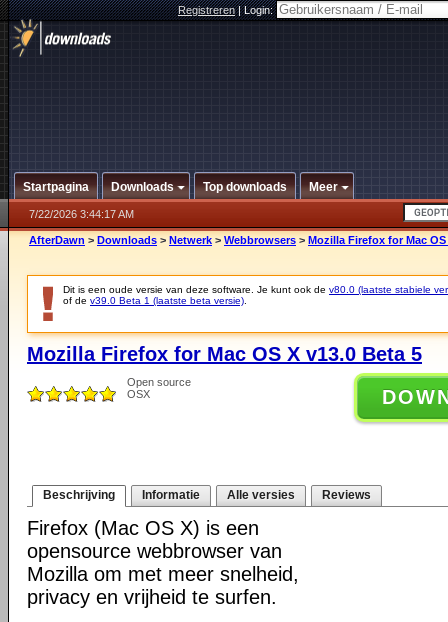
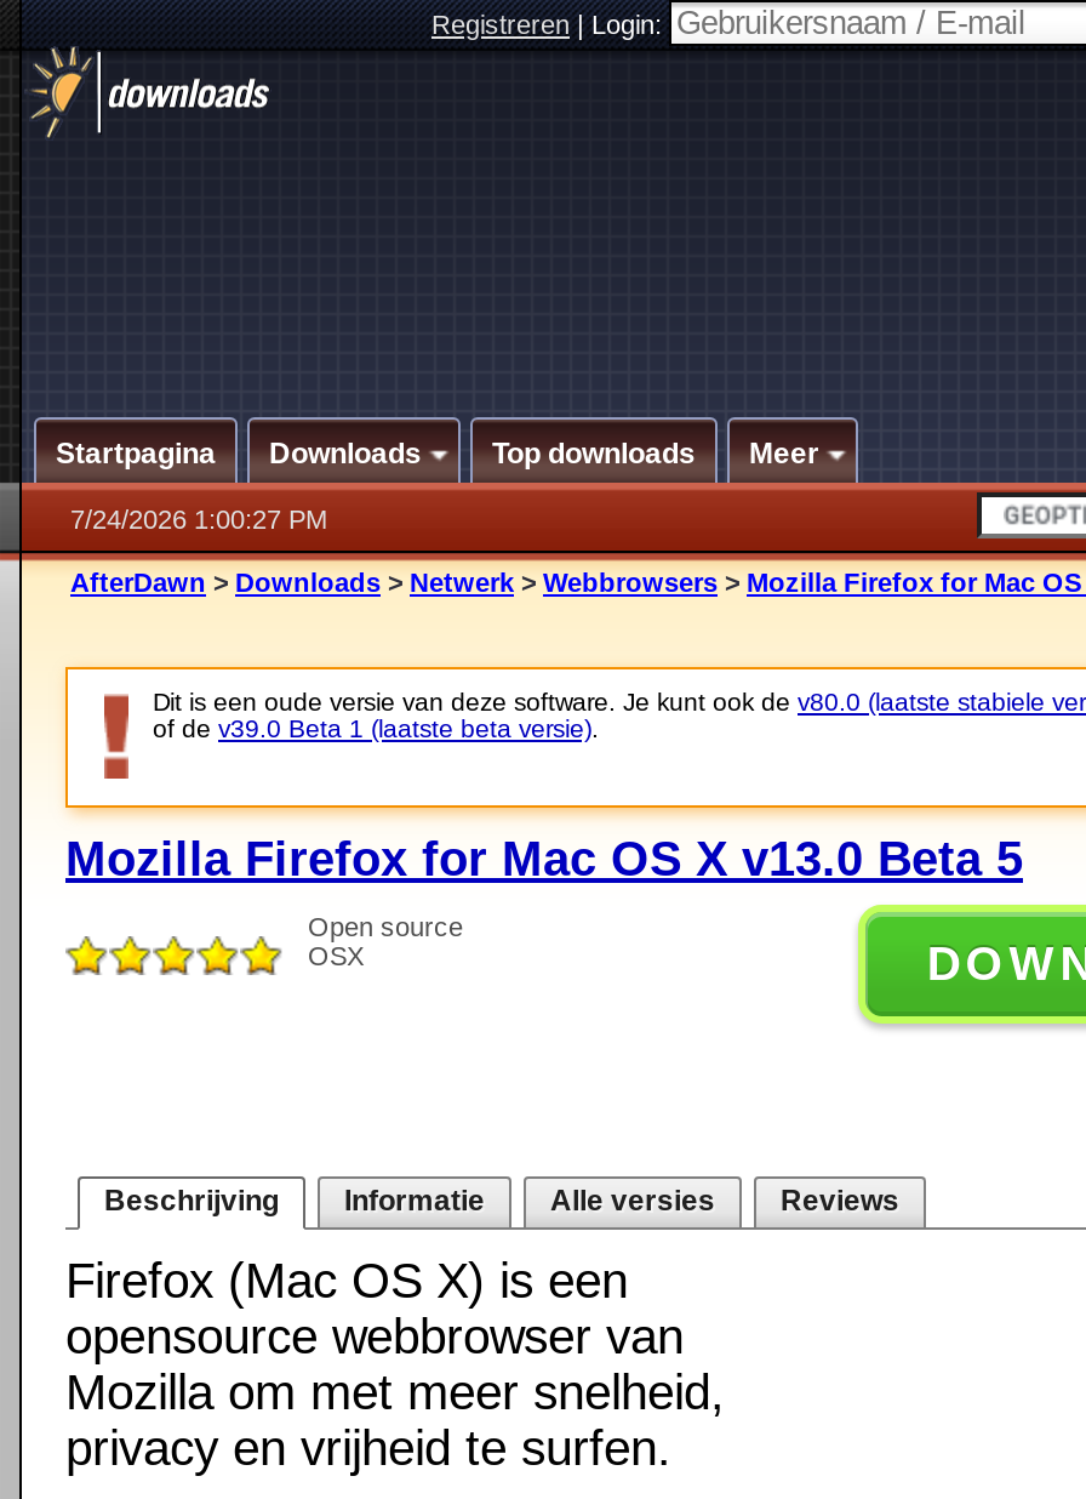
[29,208,134,220] 7/22/2026 3:44:17 AM -> [70,505,327,534] 7/24/2026 1:00:27 PM

